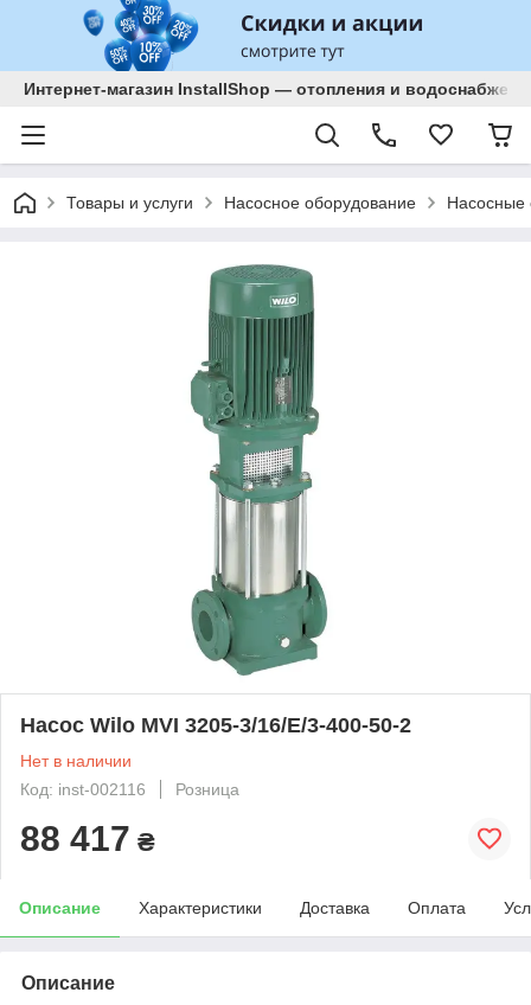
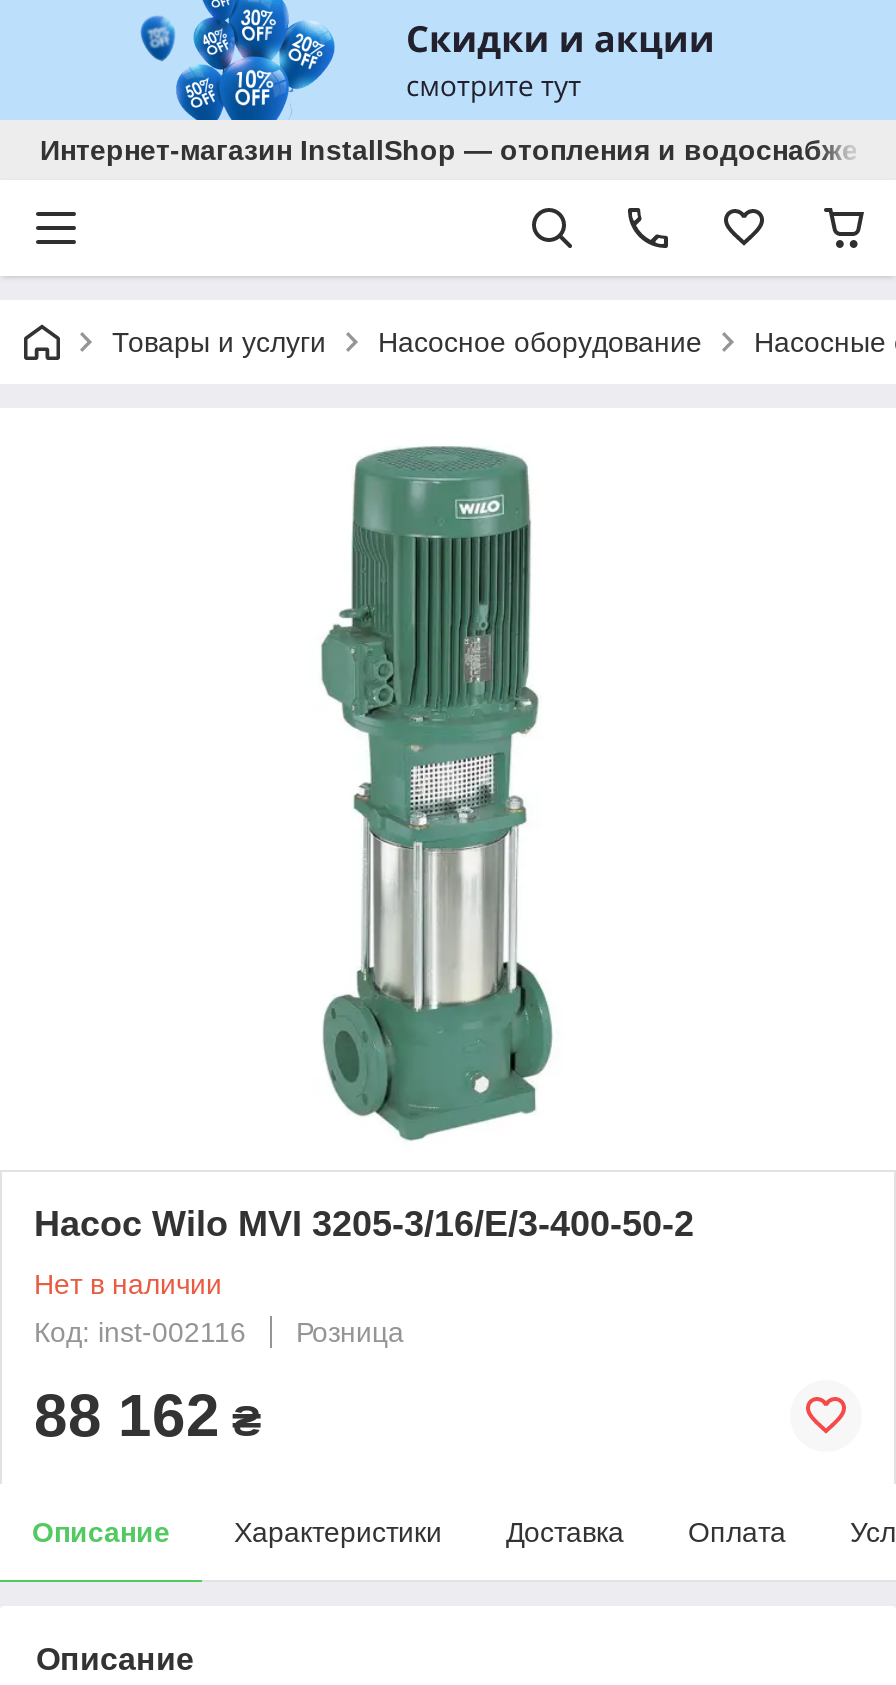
[20,819,155,858] 88 417 ₴ -> [34,1382,262,1448] 88 162 ₴

